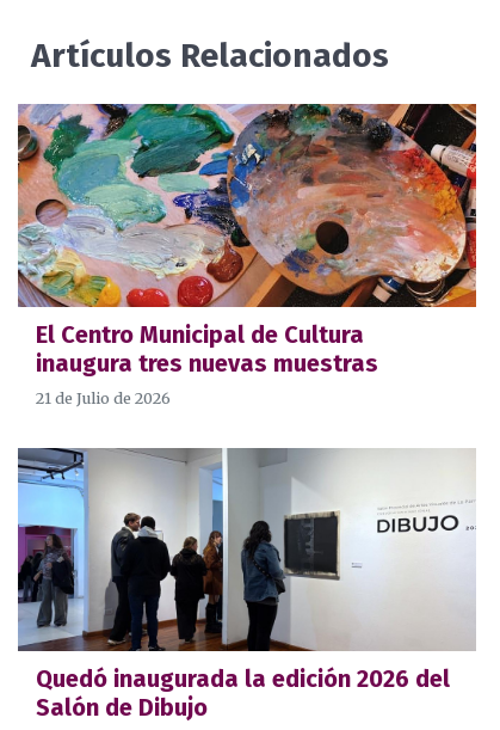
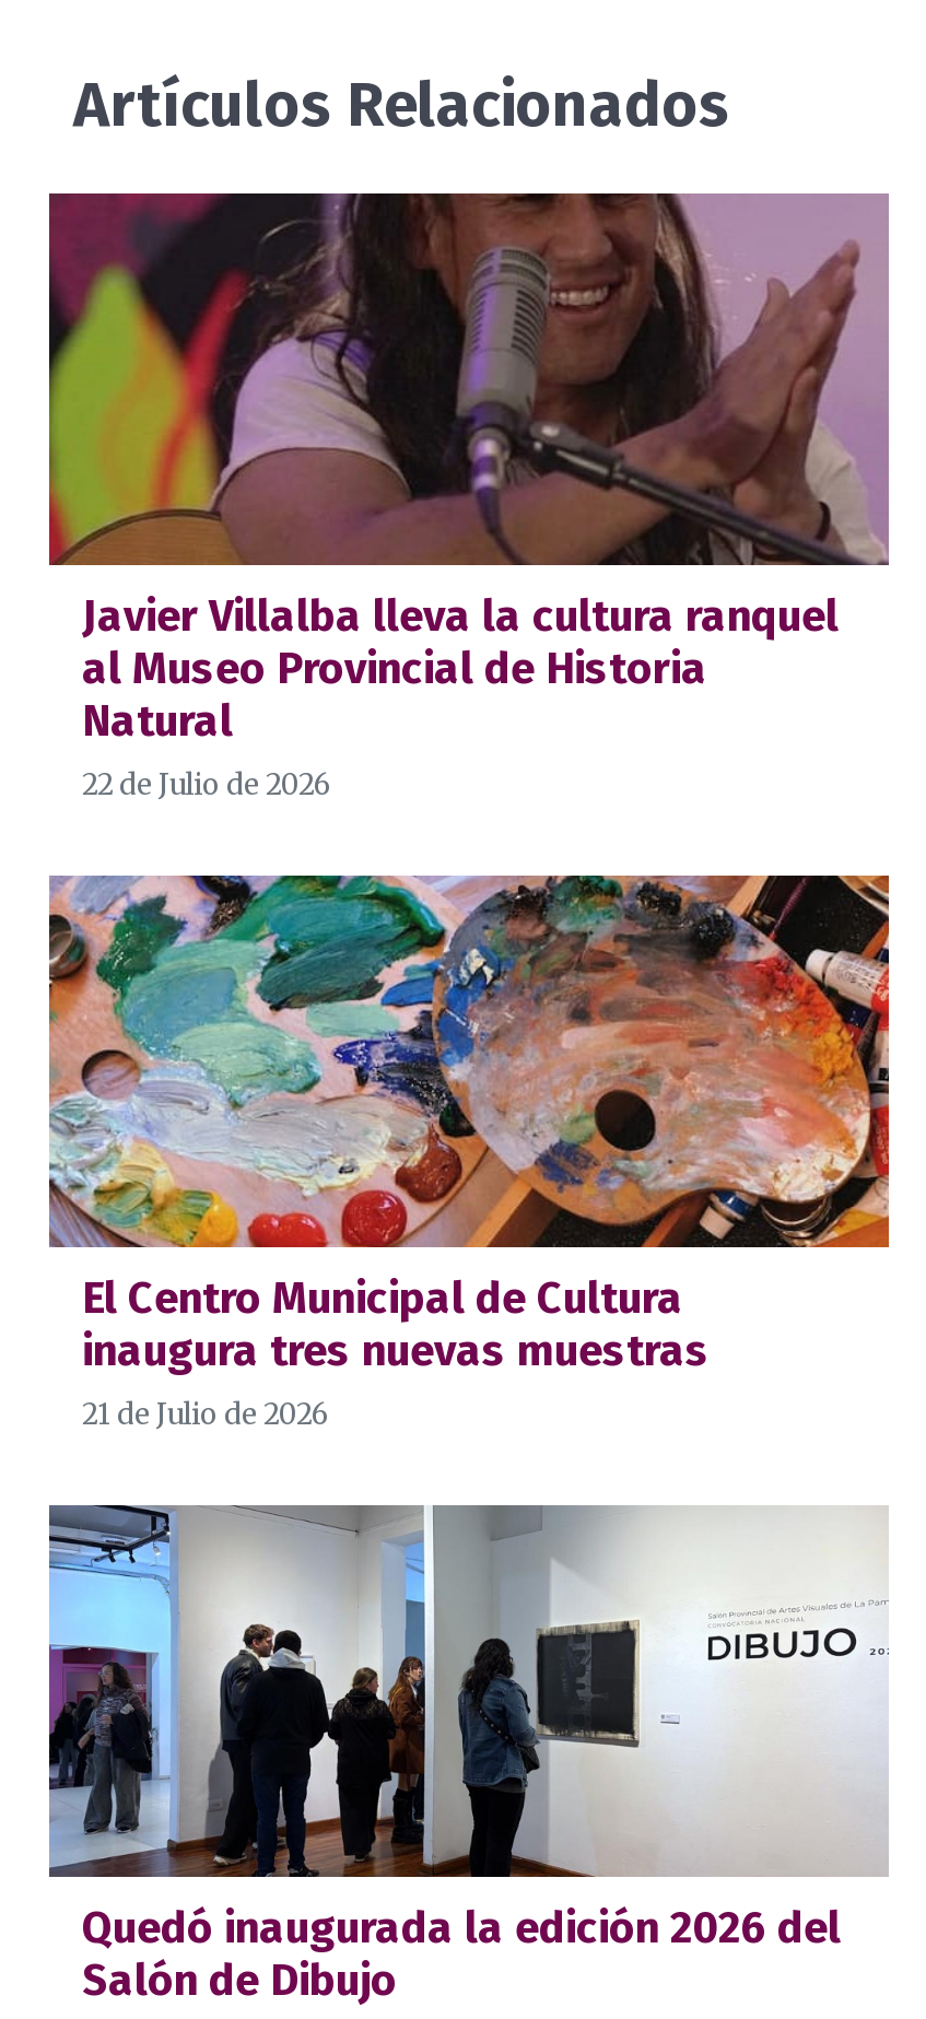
none -> [47,191,889,801] [image] | Javier Villalba lleva la cultura ranquel | al Museo Provincial de Historia | Natural | 22 de Julio de 2026

